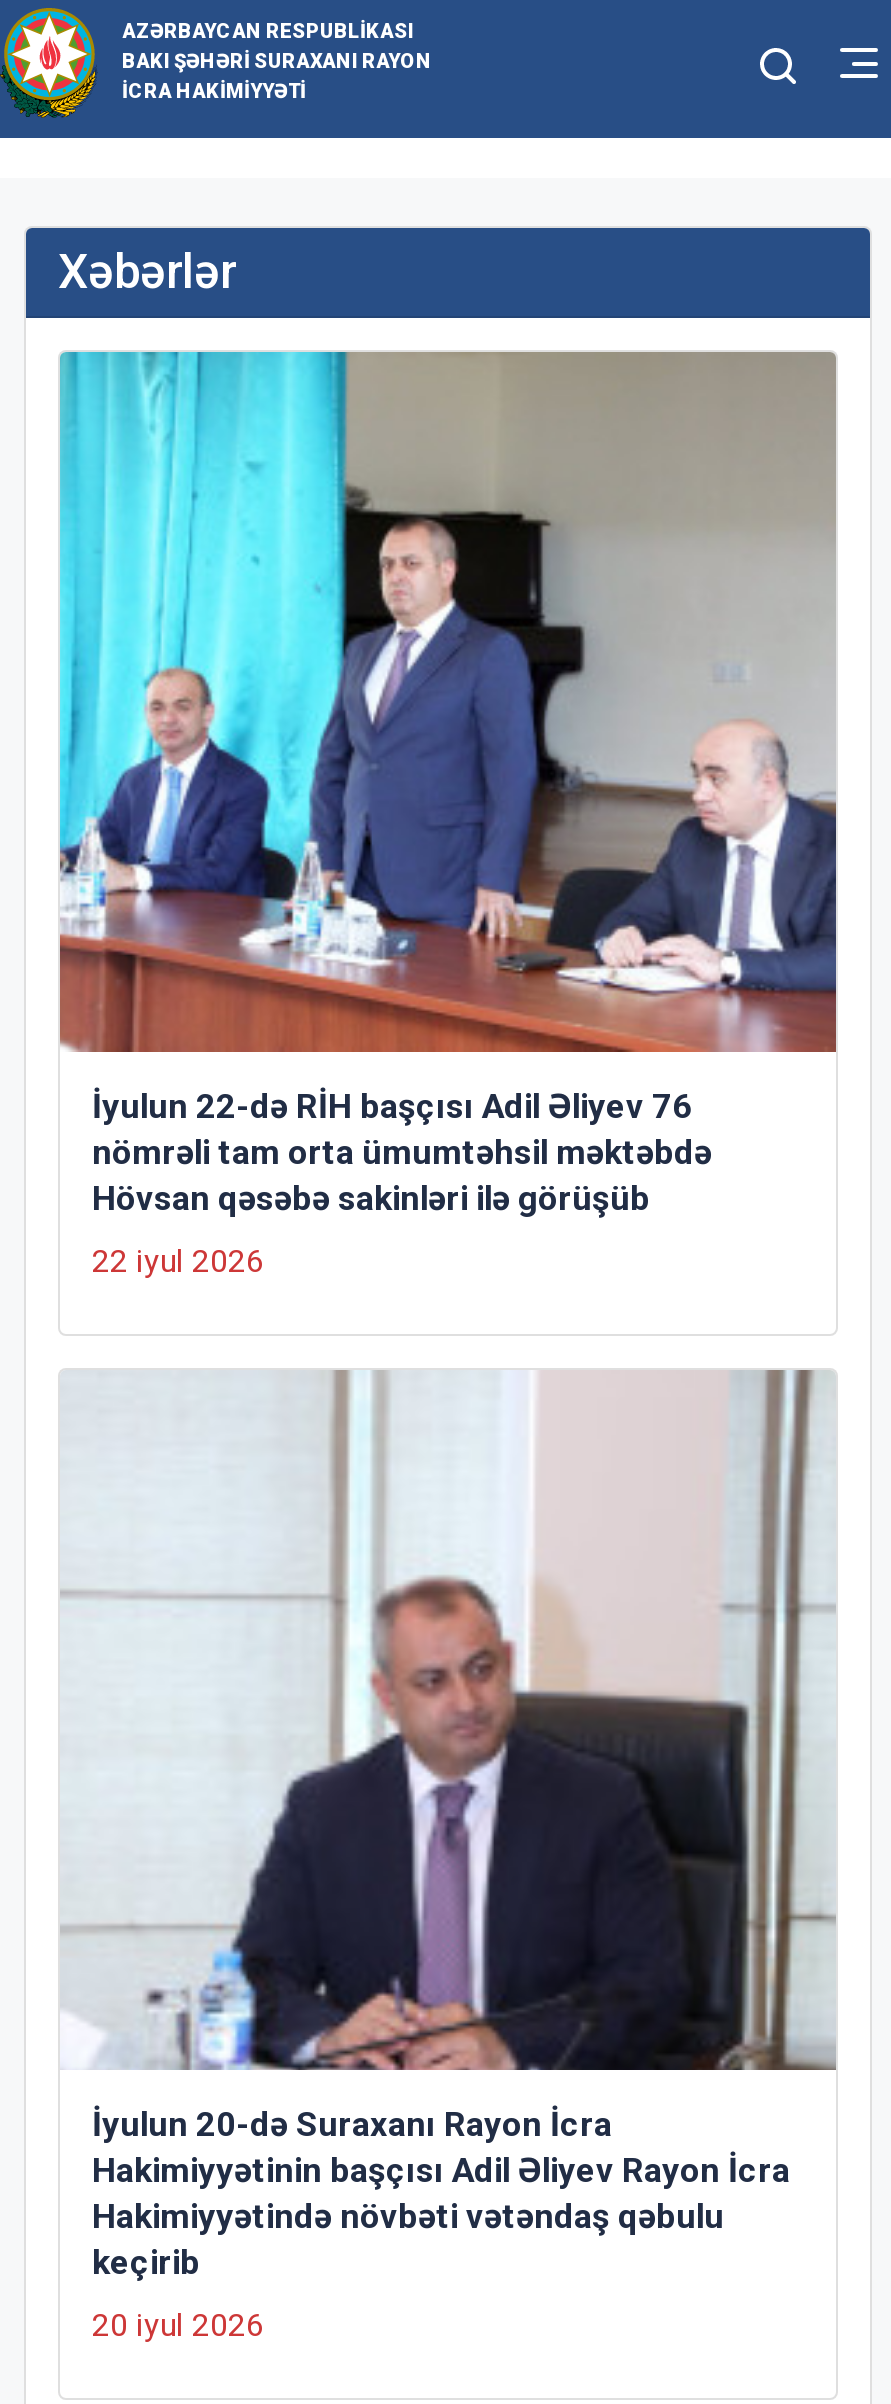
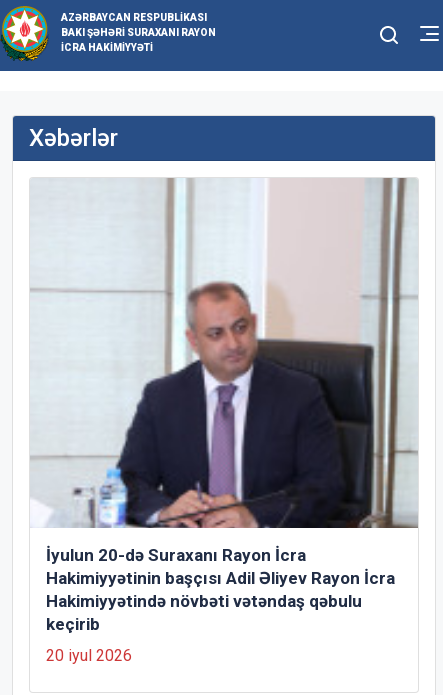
[58,350,838,1280] [image] | İyulun 22-də RİH başçısı Adil Əliyev 76 | nömrəli tam orta ümumtəhsil məktəbdə | Hövsan qəsəbə sakinləri ilə görüşüb | 22 iyul 2026 -> none

